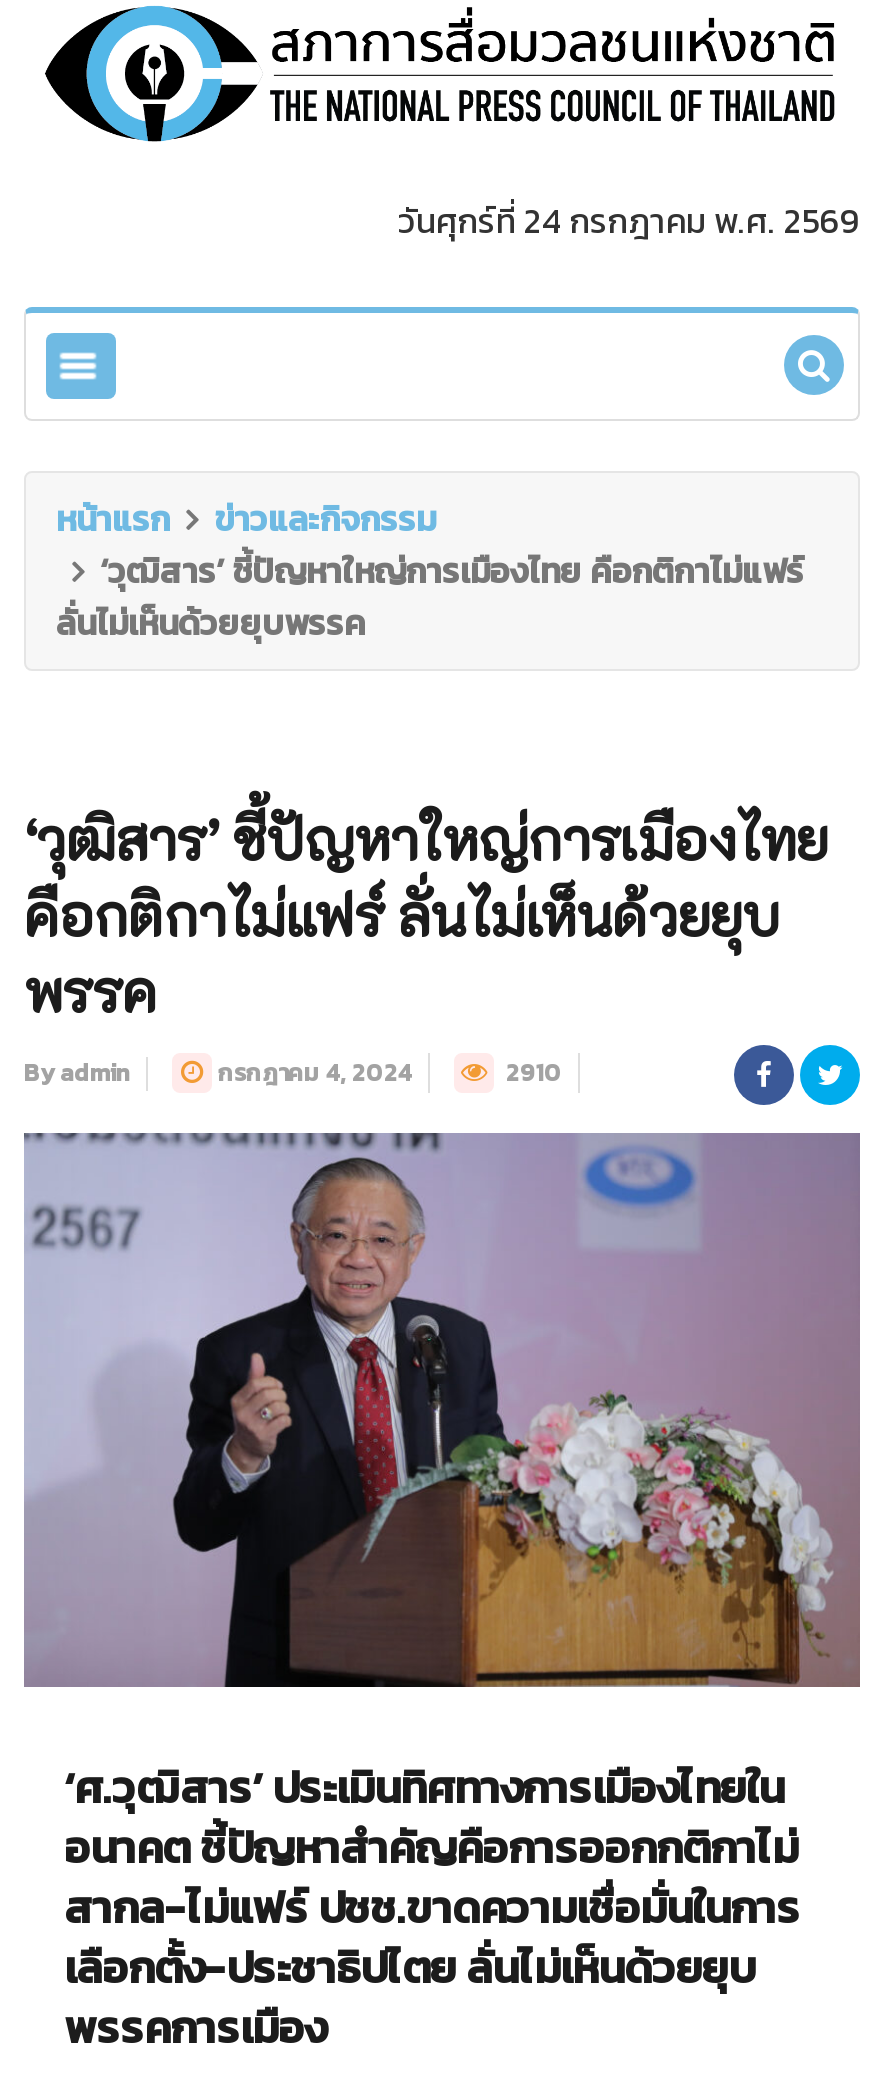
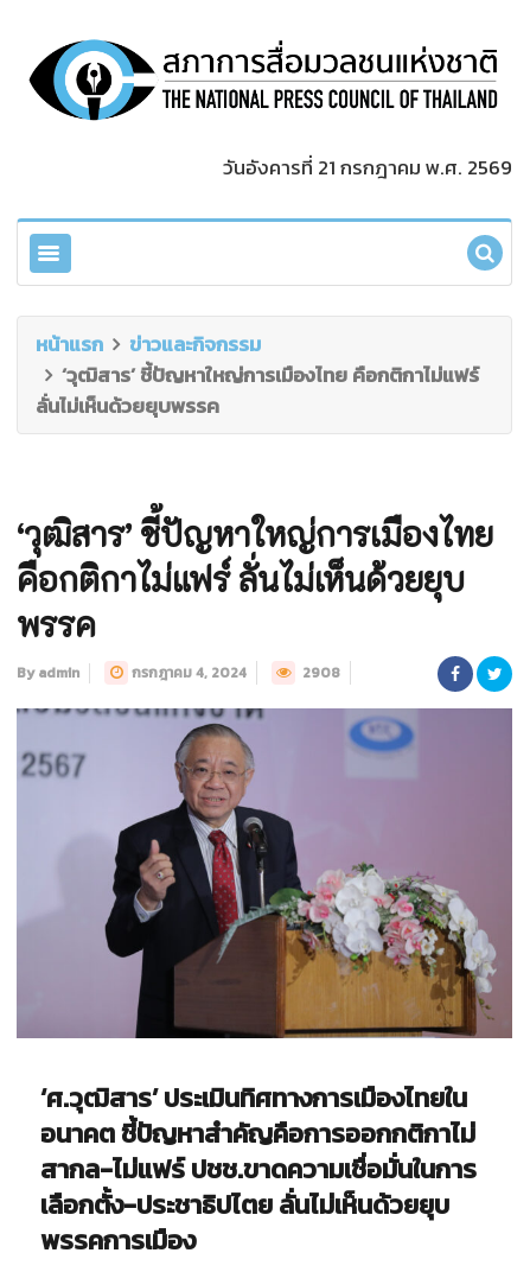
[398,194,860,246] วันศุกร์ที่ 24 กรกฎาคม พ.ศ. 2569 -> [223,151,512,182] วันอังคารที่ 21 กรกฎาคม พ.ศ. 2569
[500,1054,562,1090] 2910 -> [299,662,340,683] 2908

